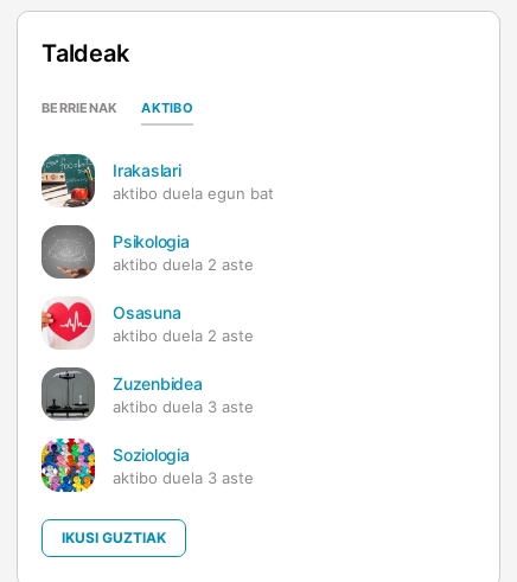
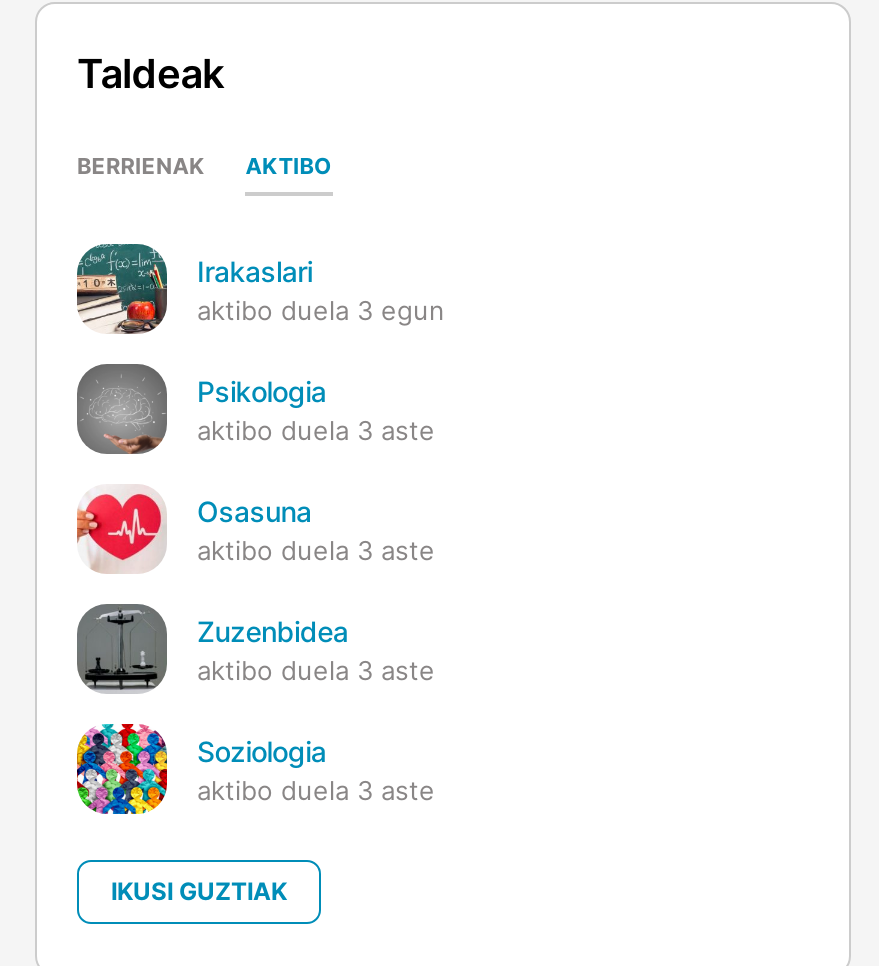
[113,183,274,202] aktibo duela egun bat -> [197,293,445,325] aktibo duela 3 egun
[113,254,254,273] aktibo duela 2 aste -> [197,413,435,445] aktibo duela 3 aste
[113,325,254,344] aktibo duela 2 aste -> [197,533,435,565] aktibo duela 3 aste

